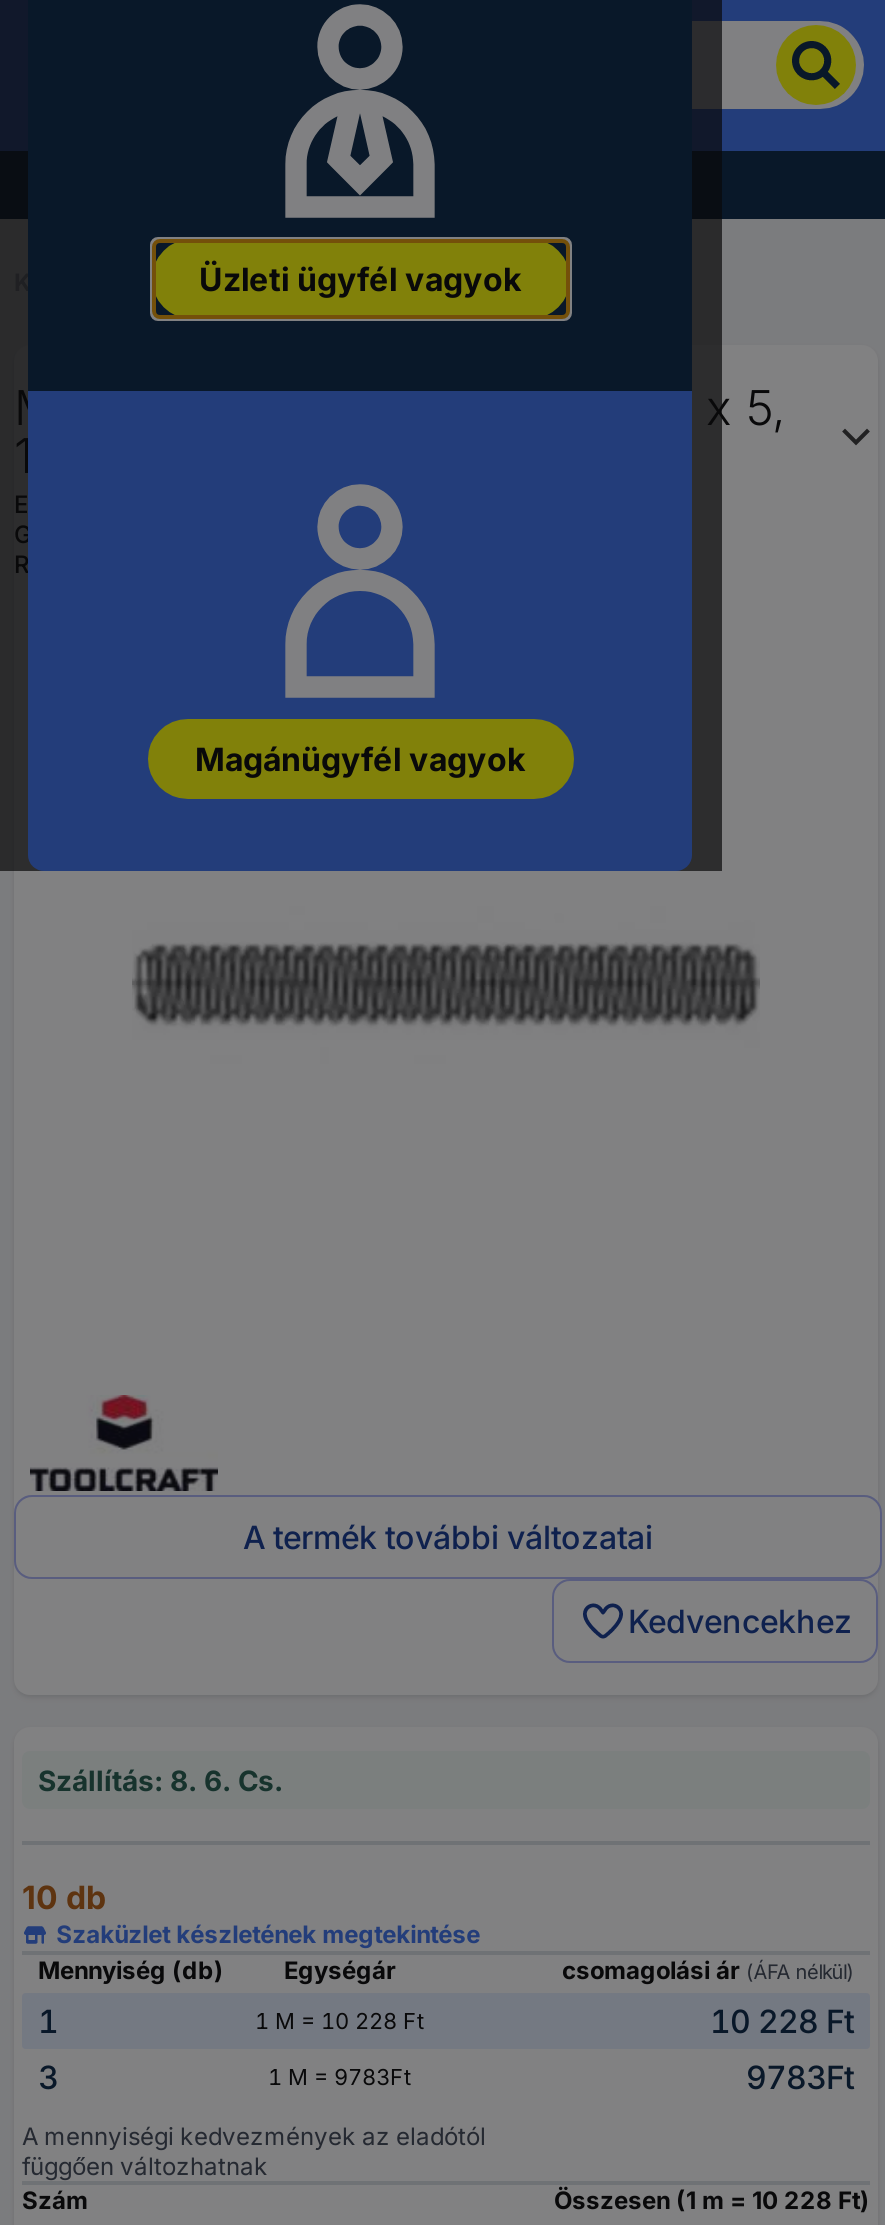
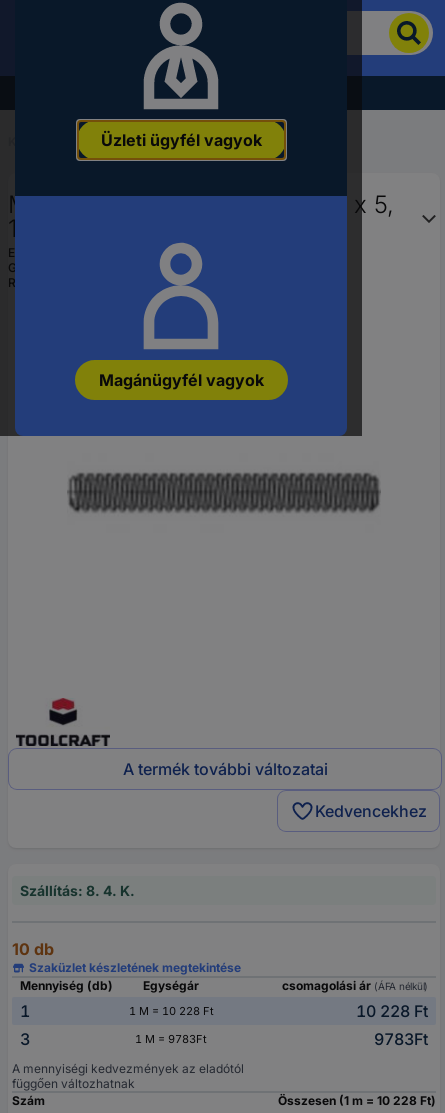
[38,1764,284,1798] Szállítás: 8. 6. Cs. -> [20,882,135,899] Szállítás: 8. 4. K.

